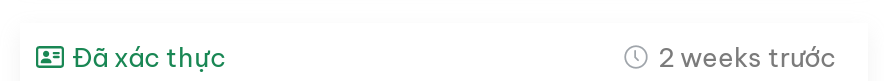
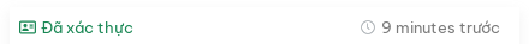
[658,40,836,72] 2 weeks trước -> [381,18,500,37] 9 minutes trước

